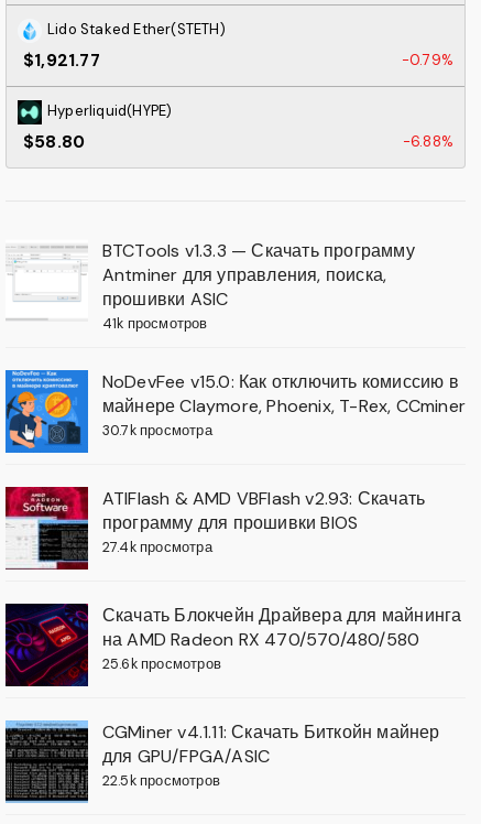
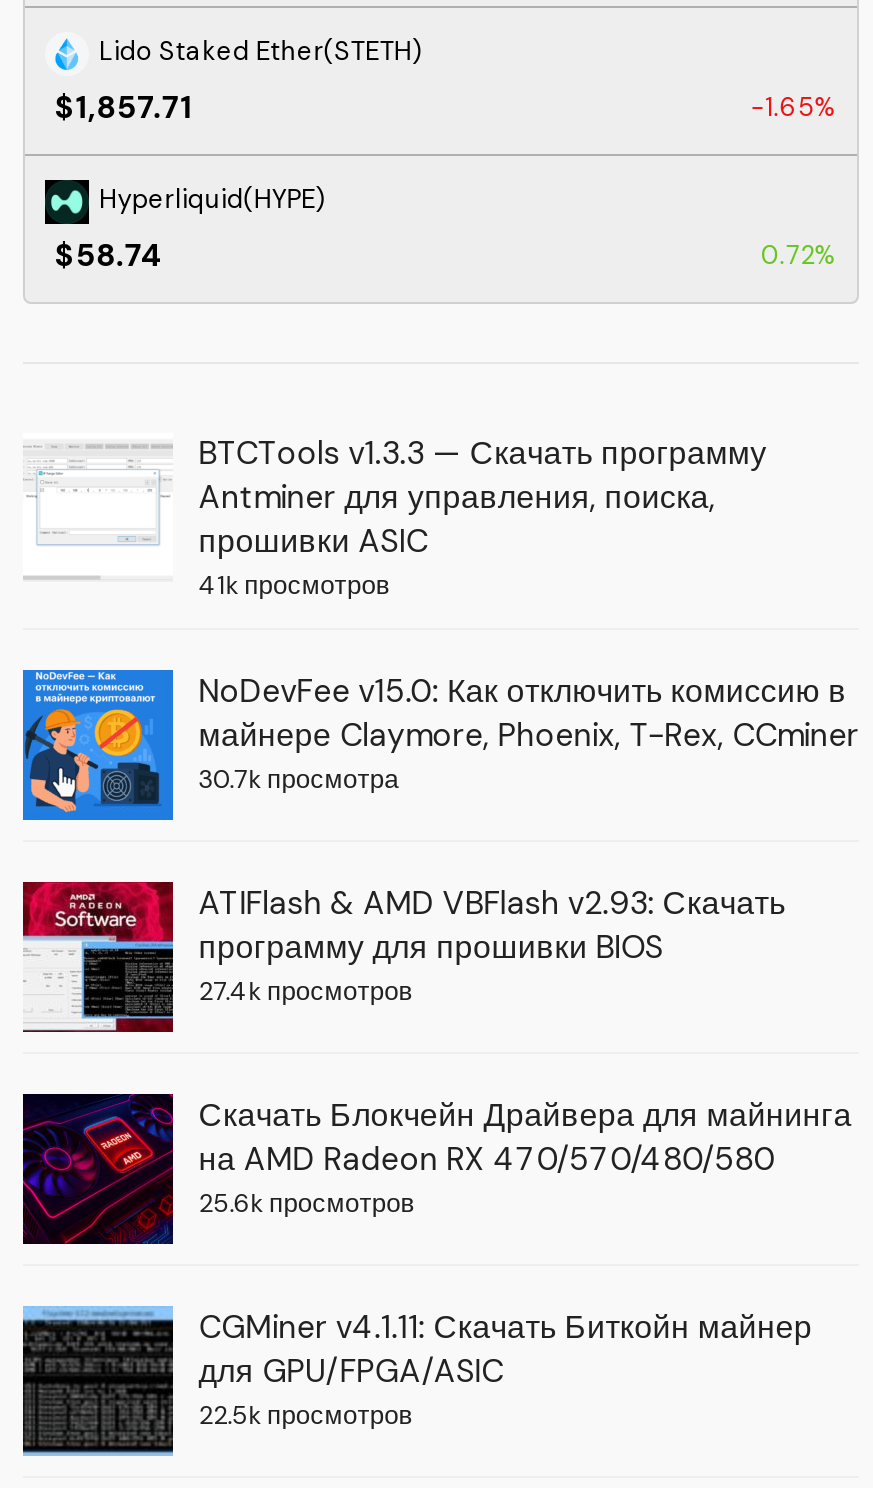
[23,50,100,72] $1,921.77 -> [55,88,193,128] $1,857.71
[402,51,453,69] -0.79% -> [751,90,837,124] -1.65%
[23,131,85,153] $58.80 -> [55,235,163,275] $58.74
[403,132,453,151] -6.88% -> [761,237,837,271] 0.72%
[102,537,212,556] 27.4k просмотра -> [199,973,413,1007] 27.4k просмотров

